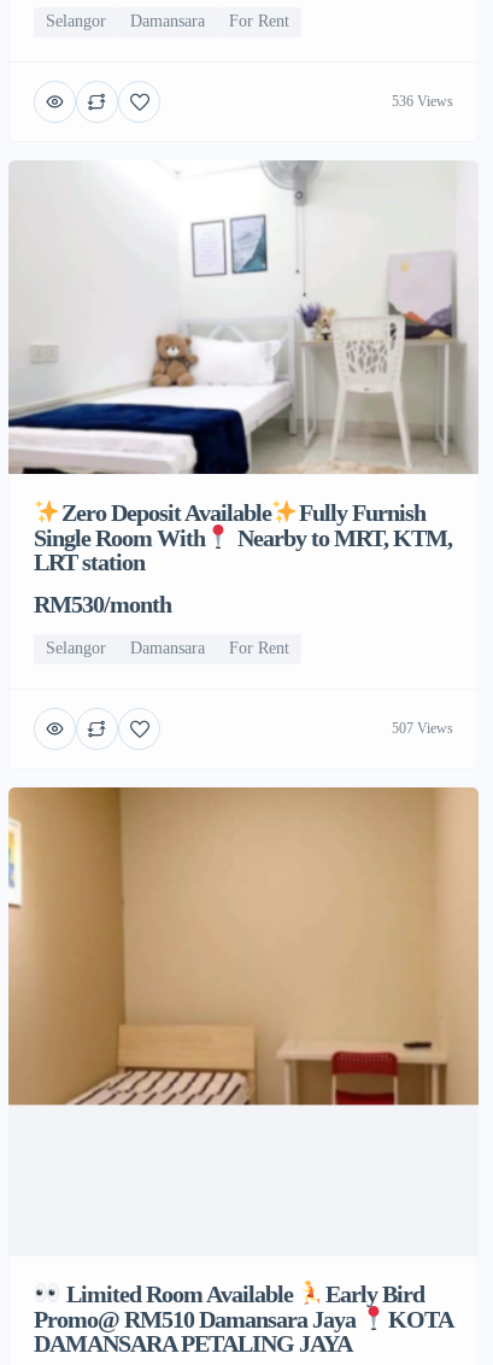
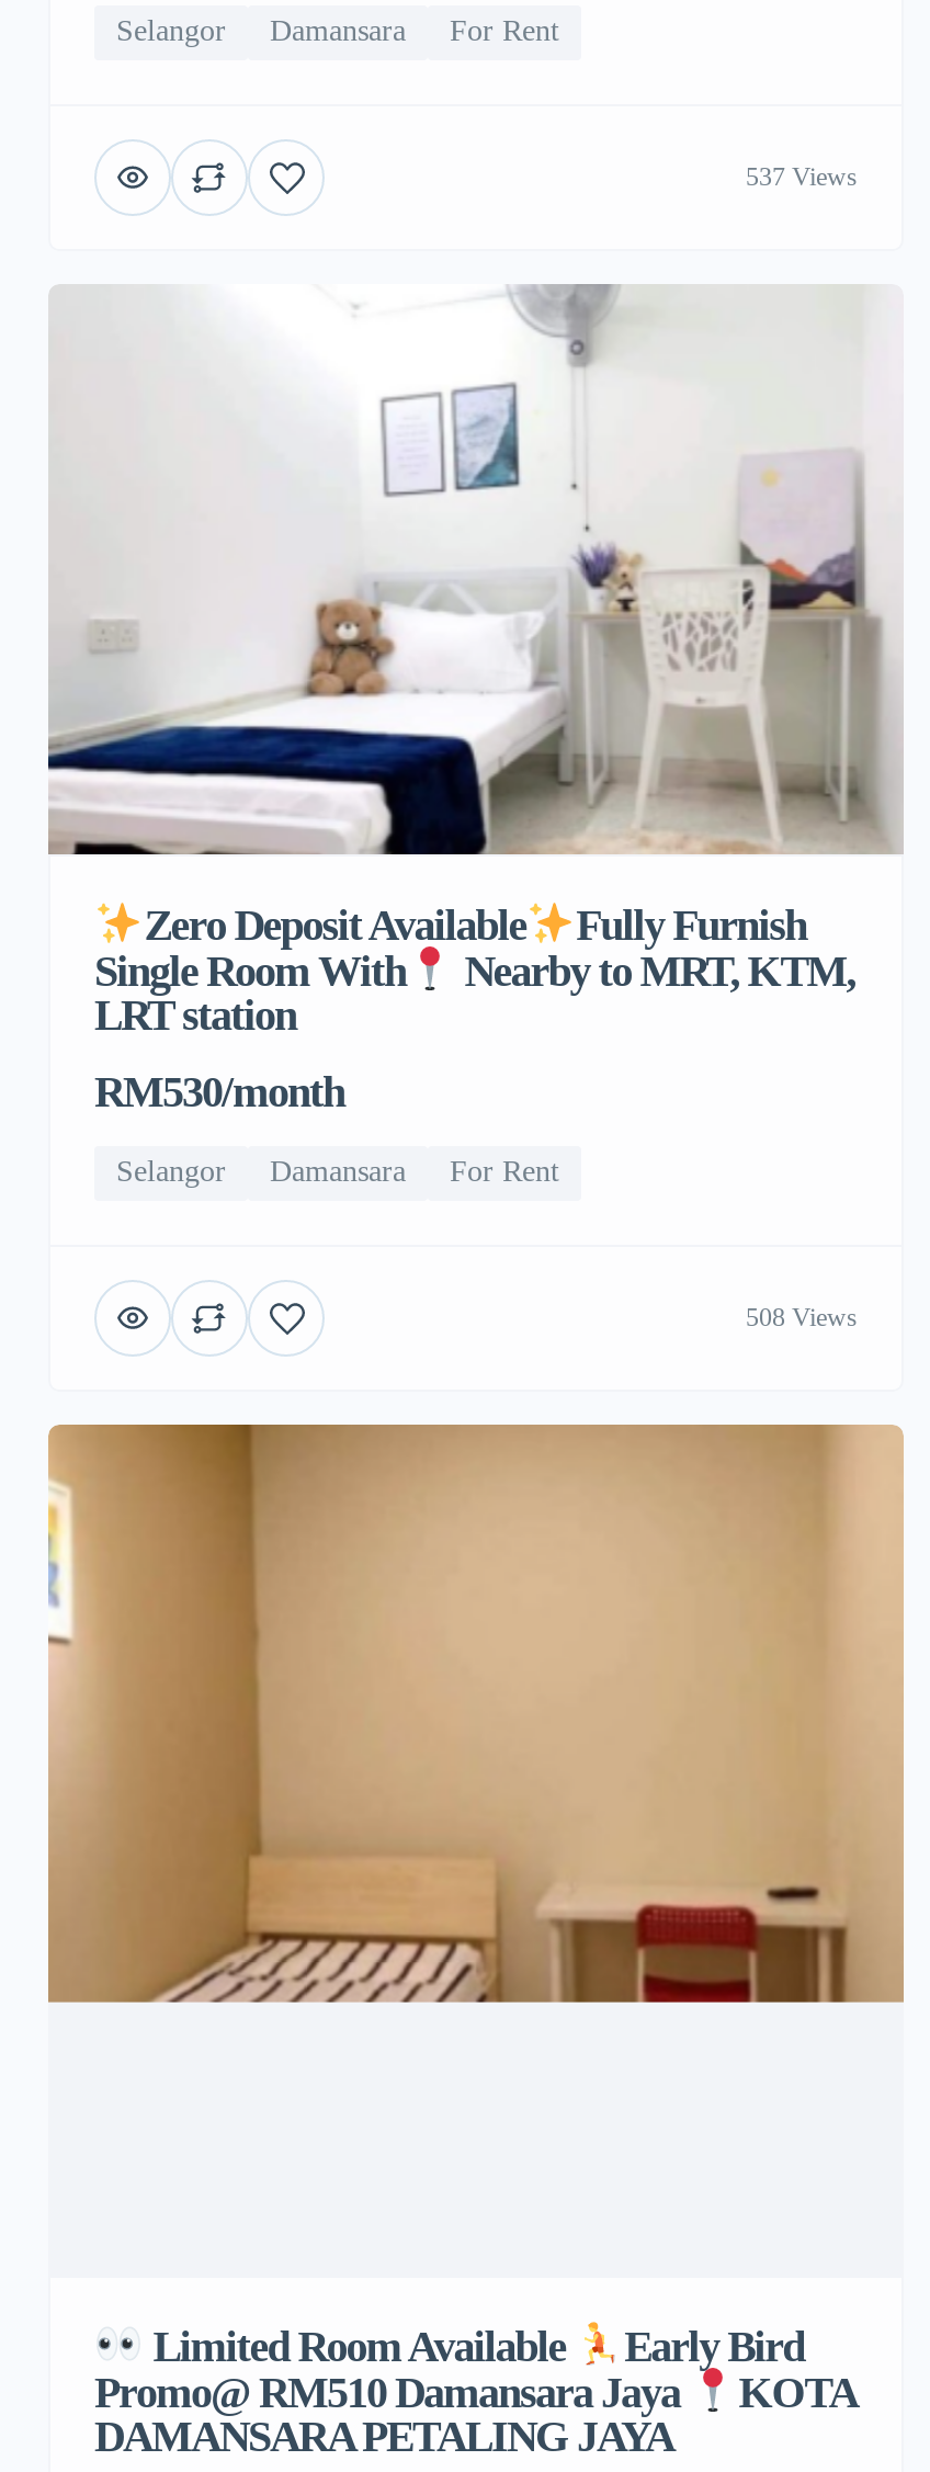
[392,93,453,110] 536 Views -> [746,162,858,193] 537 Views
[392,720,453,737] 507 Views -> [746,1303,858,1333] 508 Views

